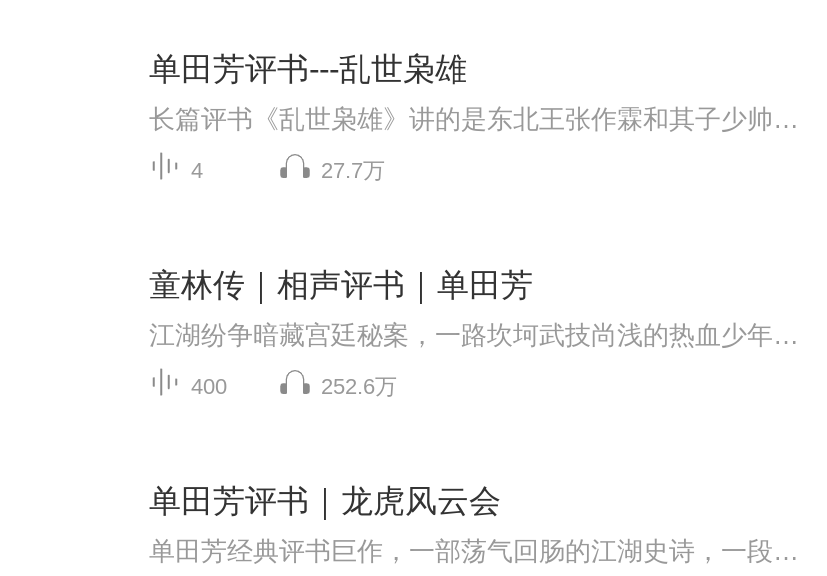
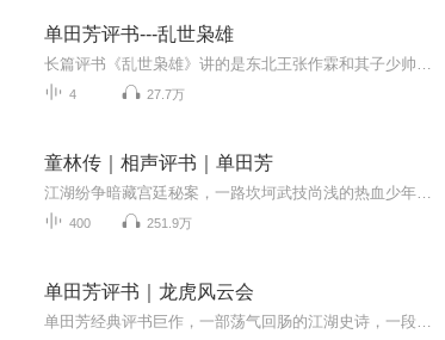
[321,374,397,398] 252.6万 -> [147,216,192,230] 251.9万

